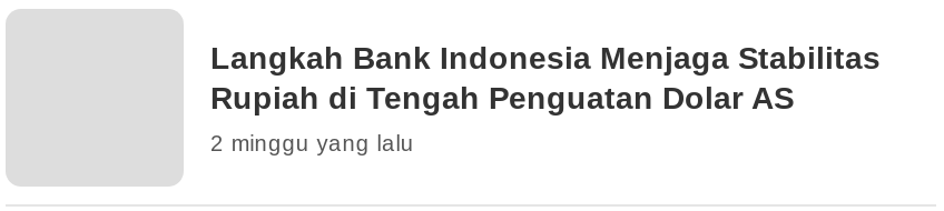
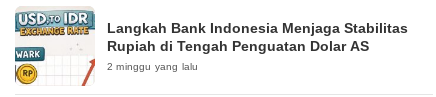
none -> [14,10,96,87] [image]

